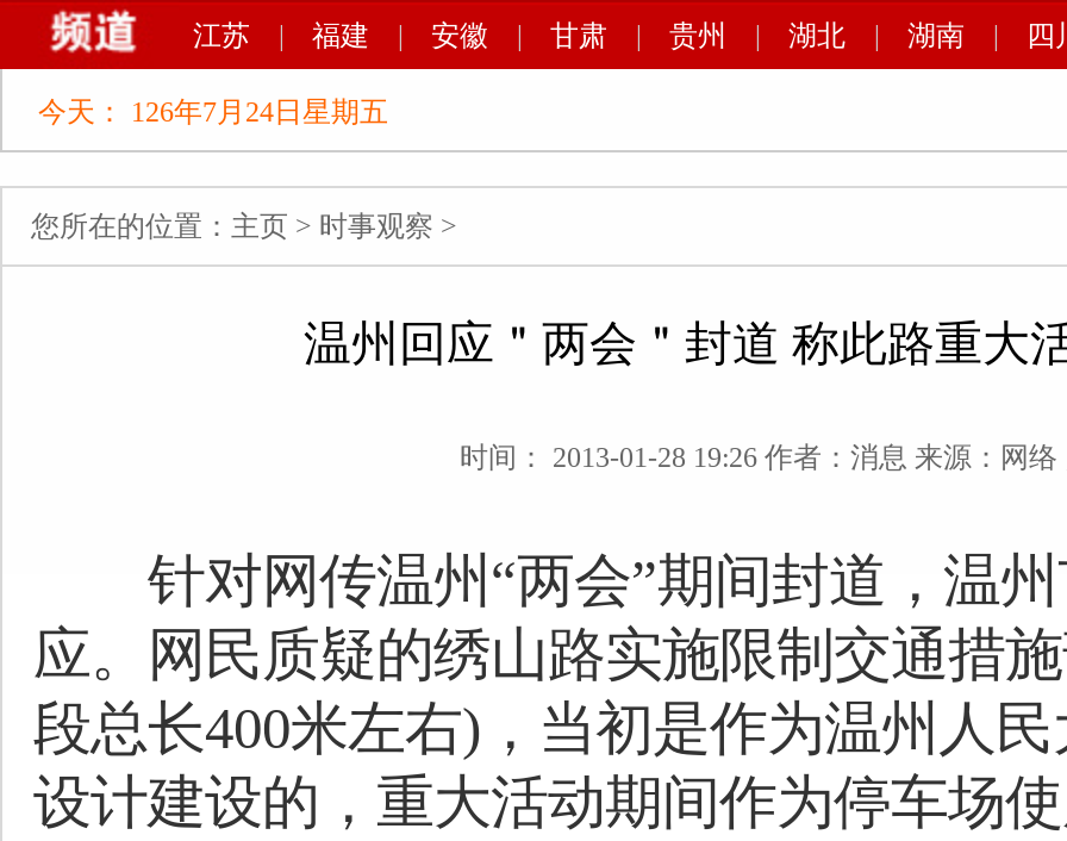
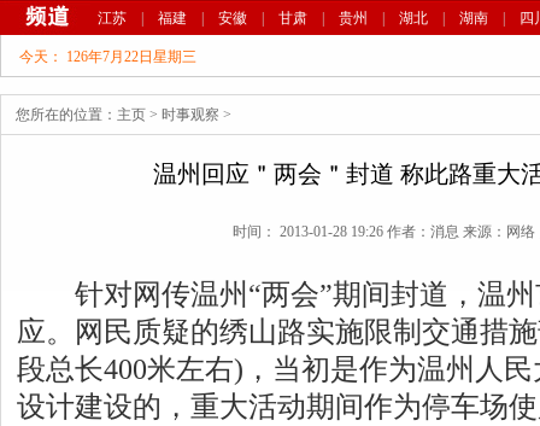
[38,95,388,129] 今天：126年7月24日星期五 -> [19,48,196,65] 今天：126年7月22日星期三

